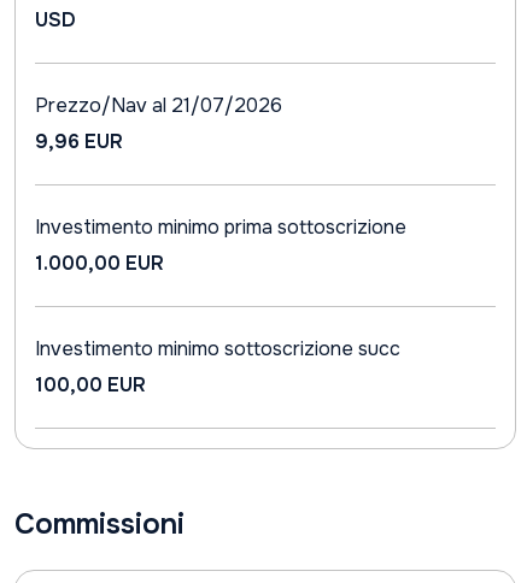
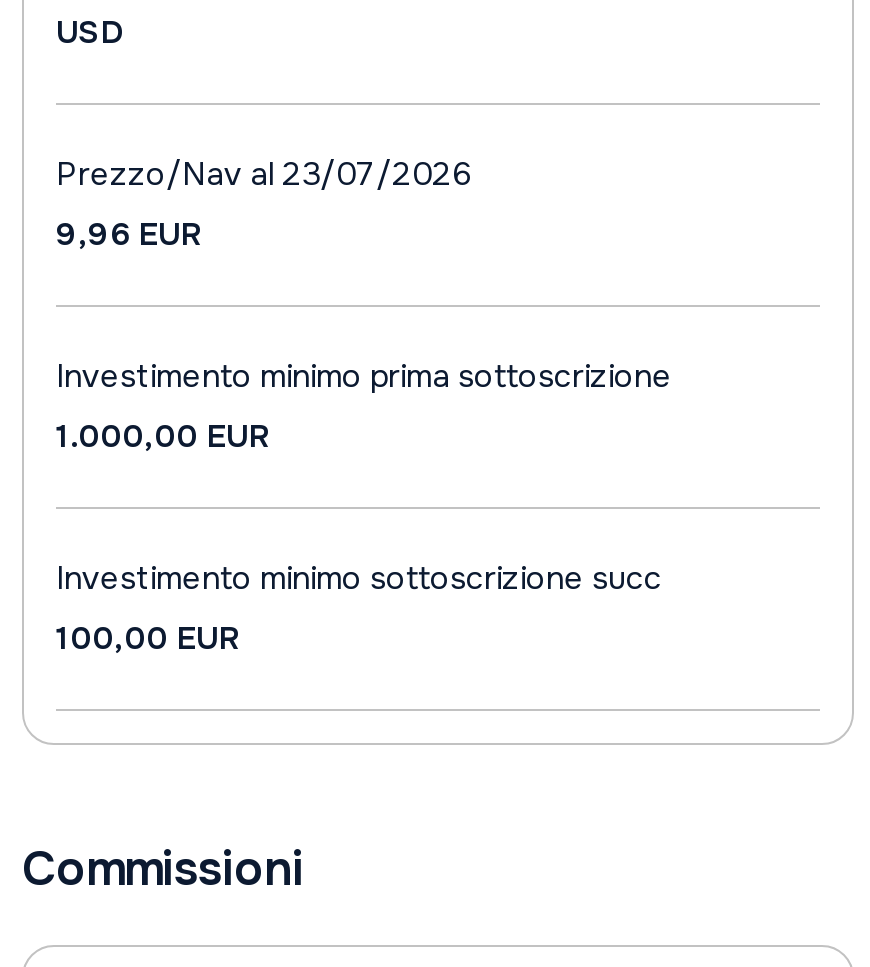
[35,93,282,118] Prezzo/Nav al 21/07/2026 -> [56,153,472,195] Prezzo/Nav al 23/07/2026

